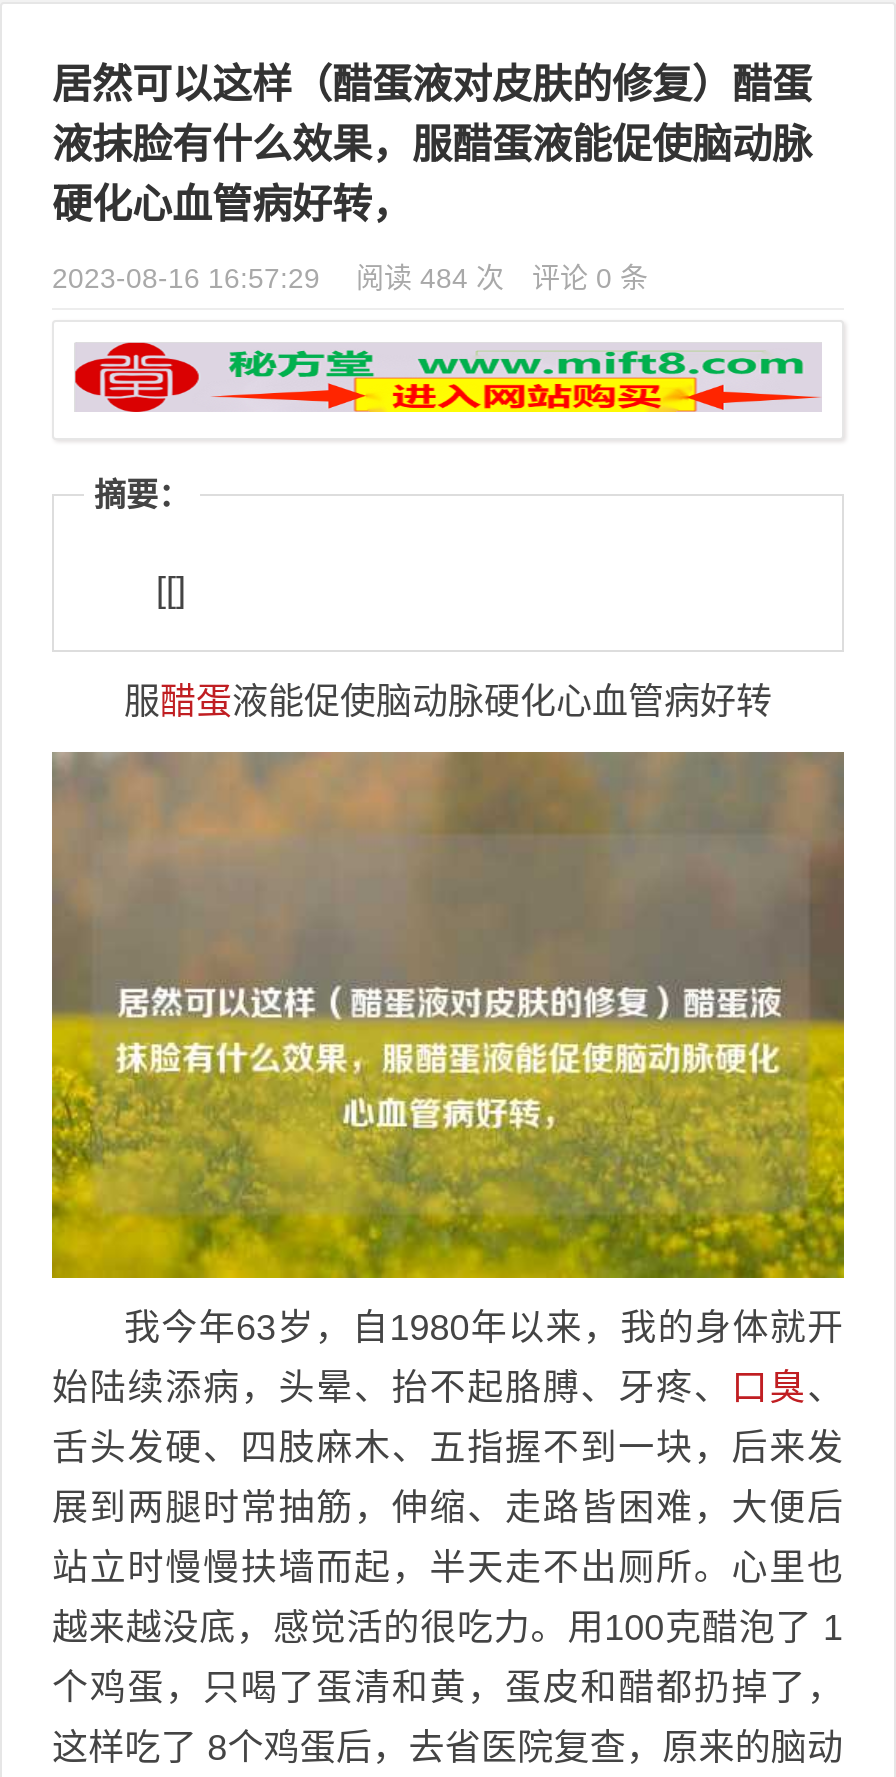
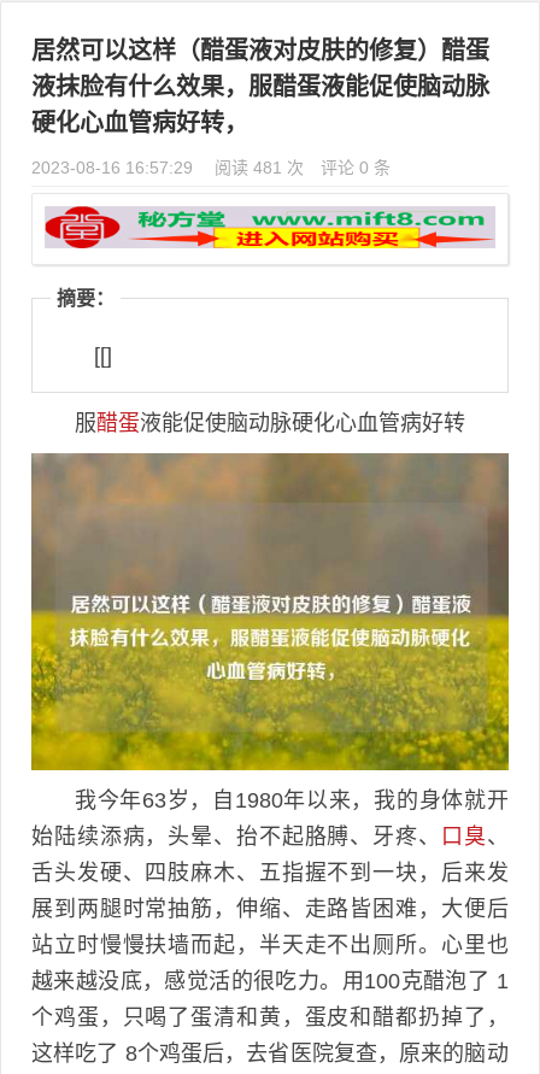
[52,262,648,294] 2023-08-16 16:57:29 阅读 484 次 评论 0 条 -> [31,158,391,177] 2023-08-16 16:57:29 阅读 481 次 评论 0 条

